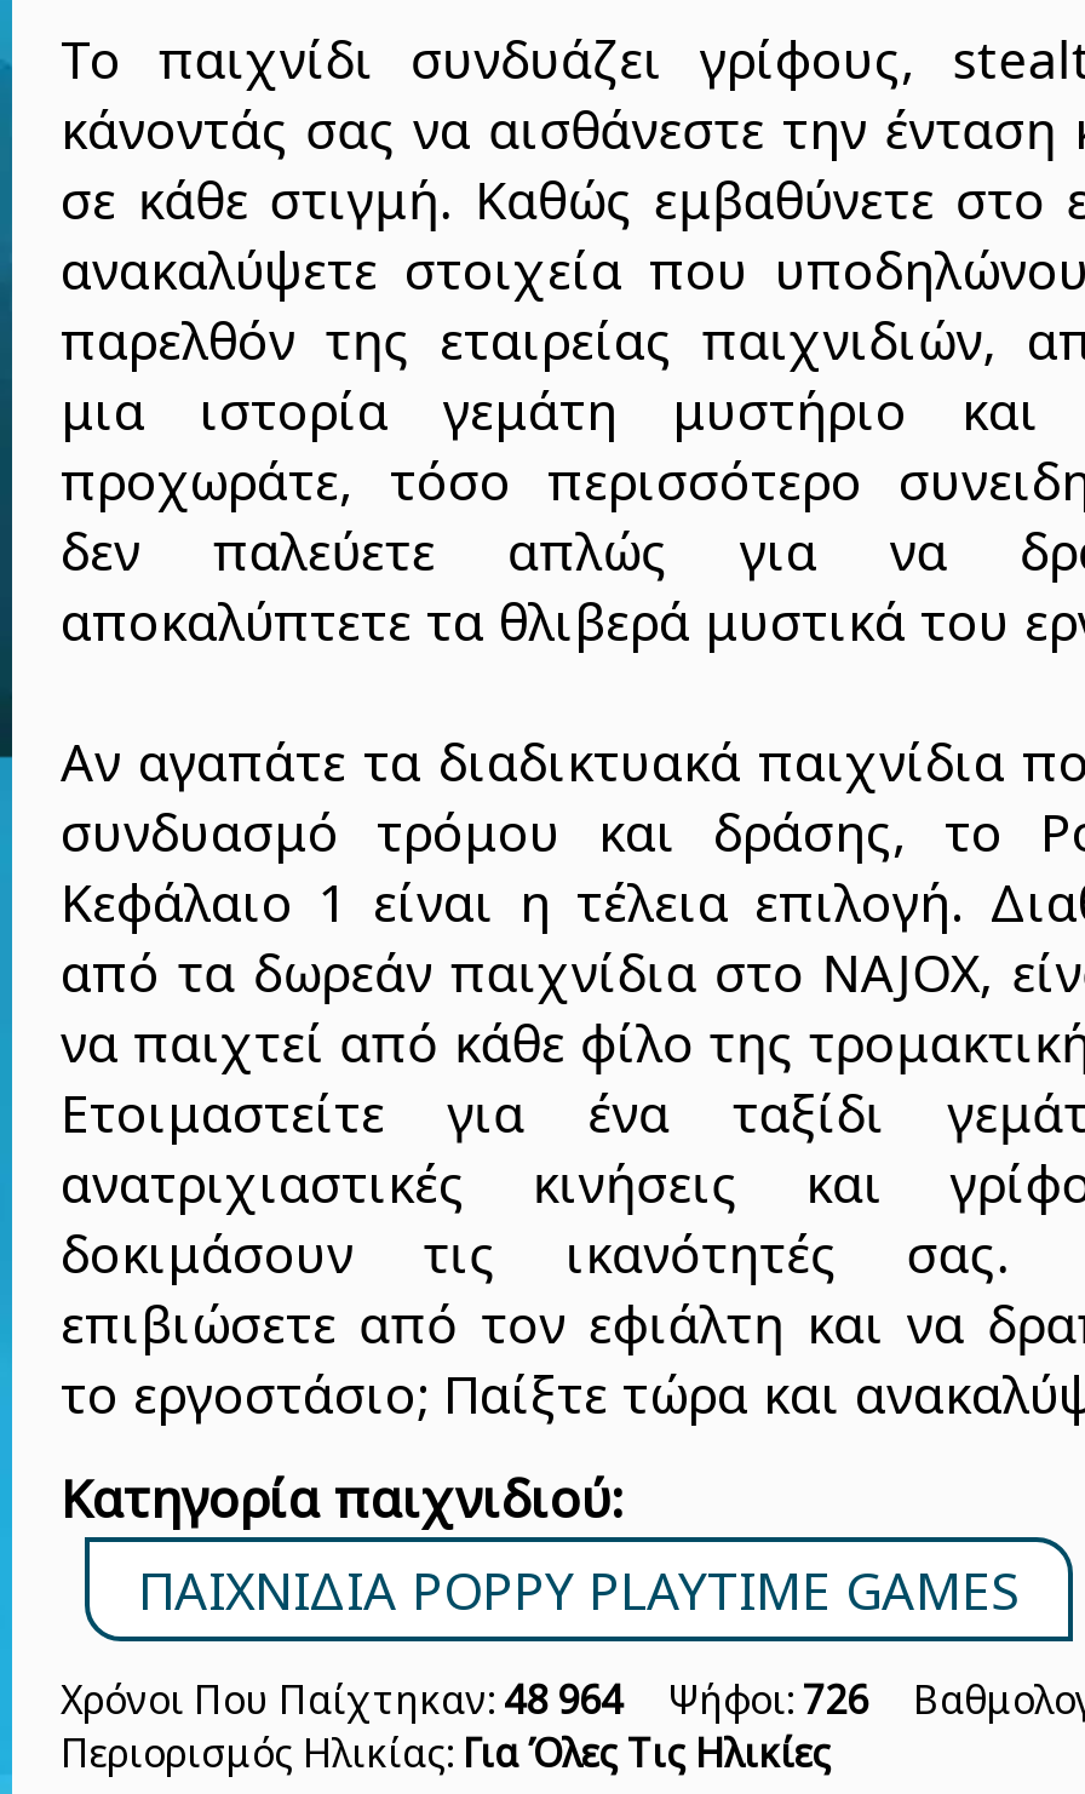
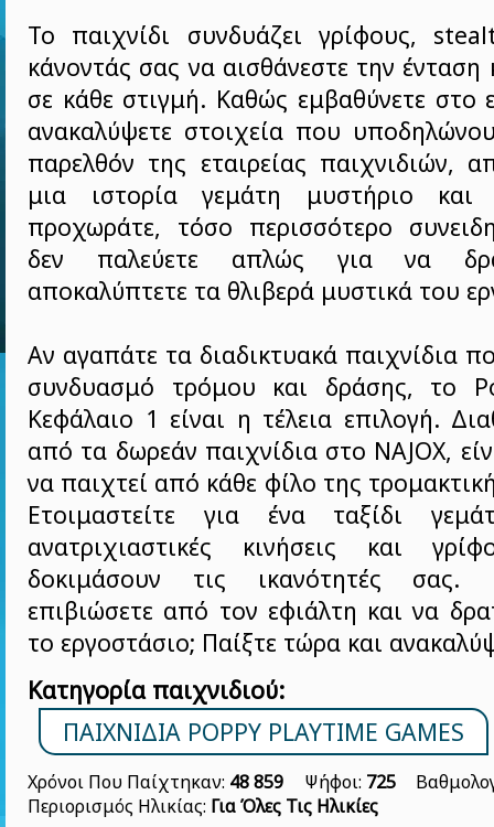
[61,1673,622,1726] Χρόνοι Που Παίχτηκαν: 48 964 -> [28,770,283,794] Χρόνοι Που Παίχτηκαν: 48 859
[667,1673,868,1726] Ψήφοι: 726 -> [304,770,395,794] Ψήφοι: 725

